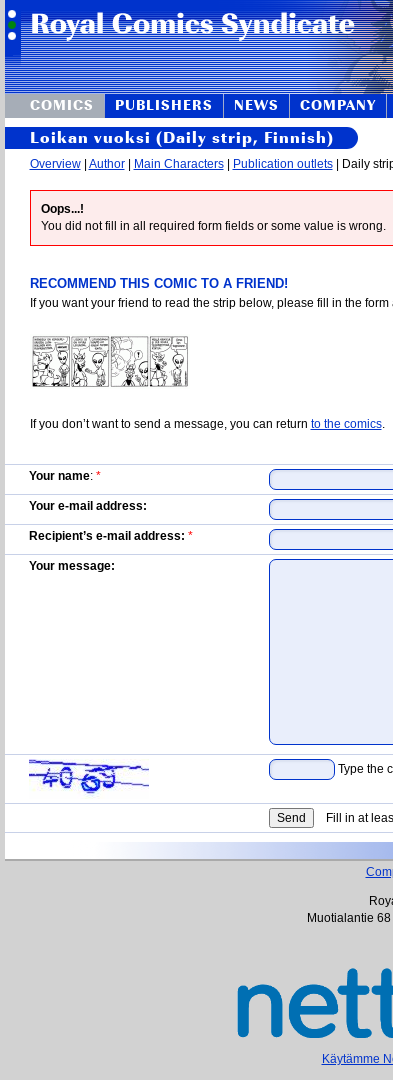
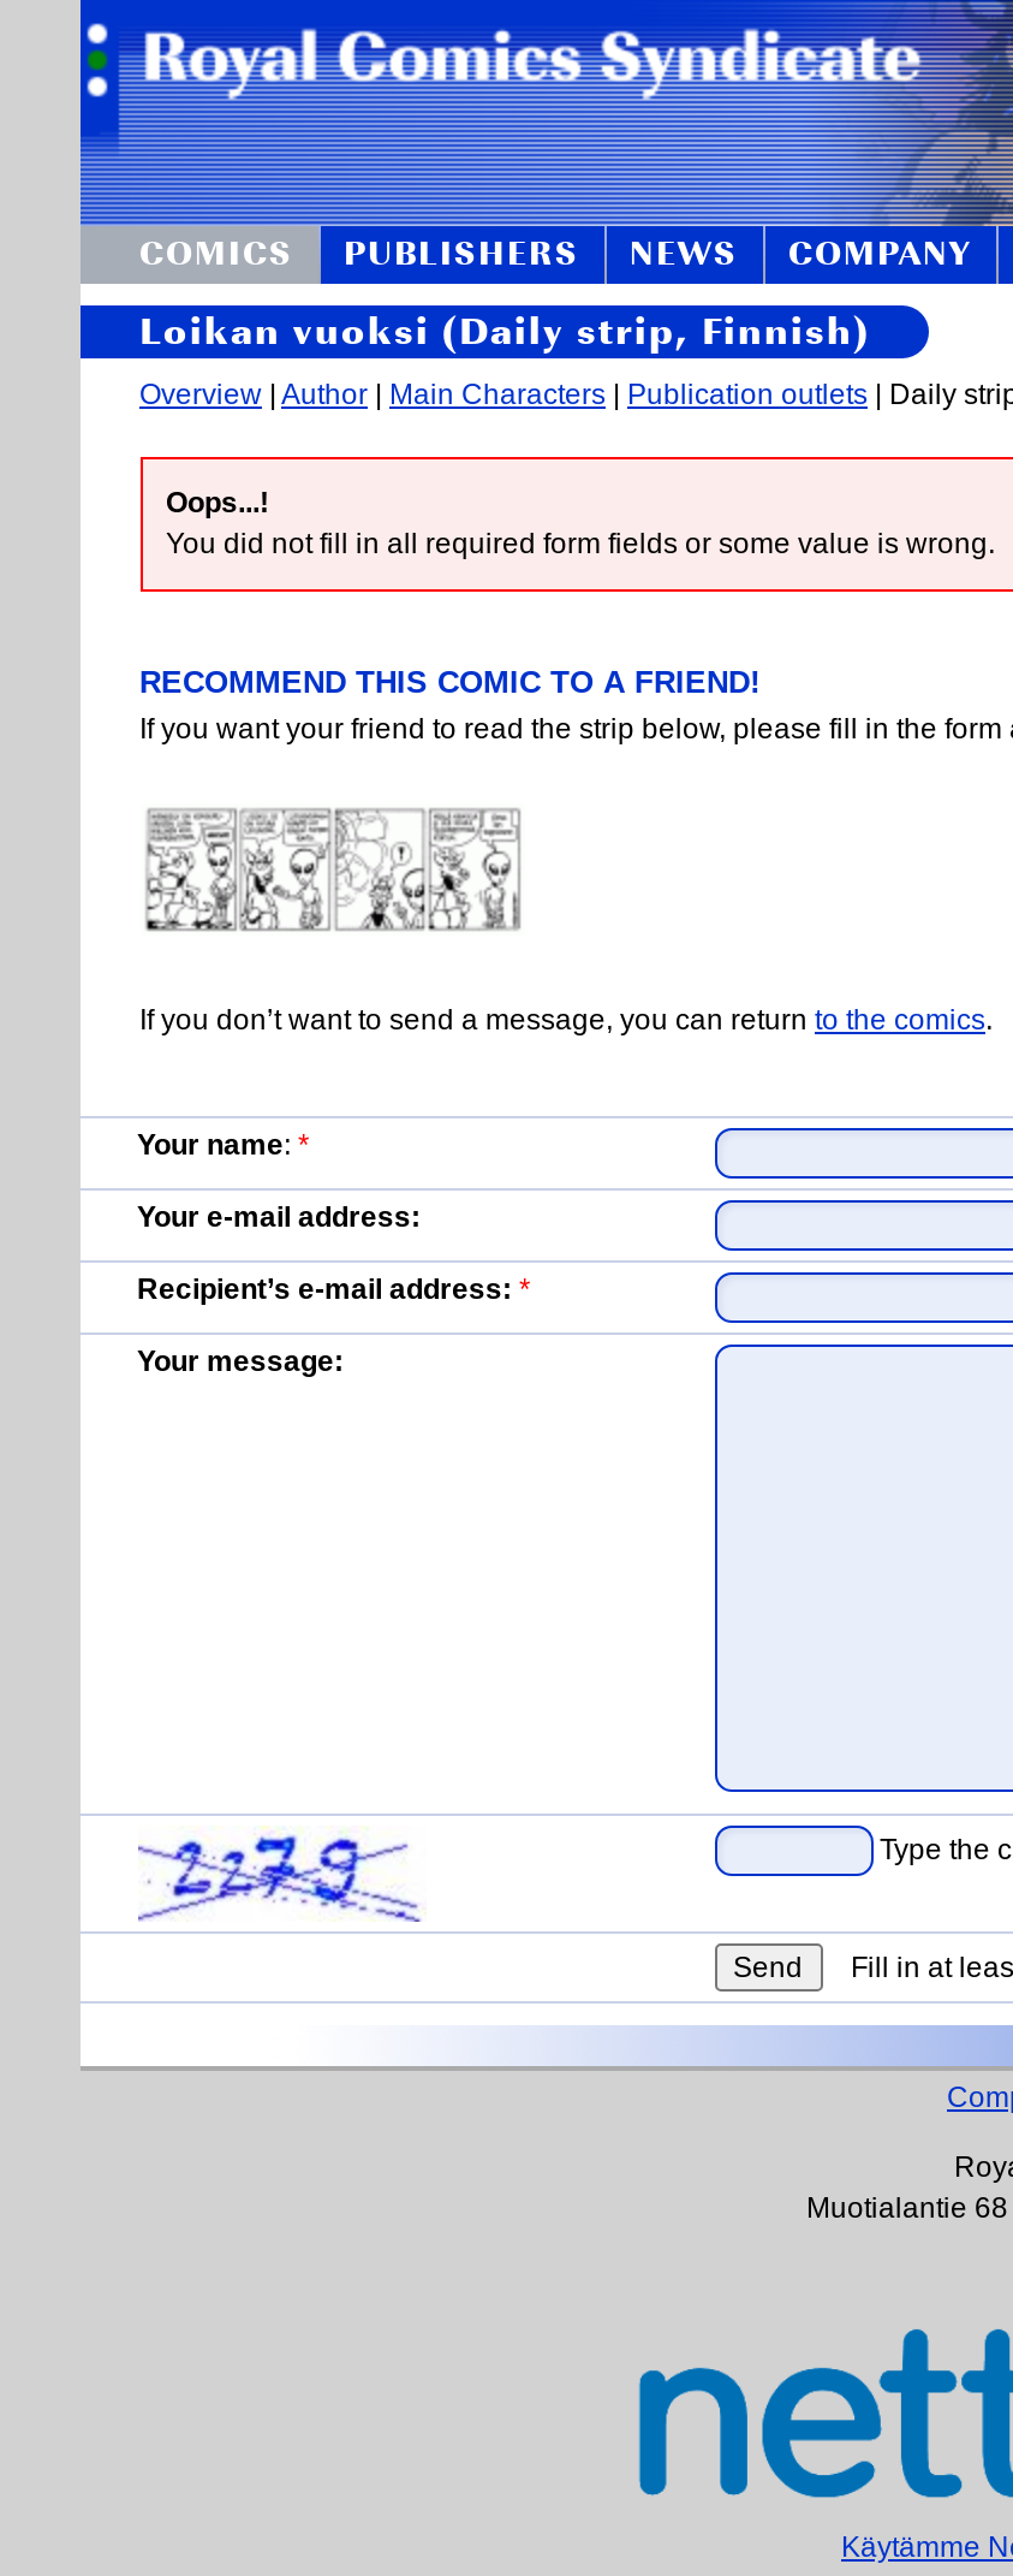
[28,759,149,798] [image] -> [138,1828,424,1924] [image]

